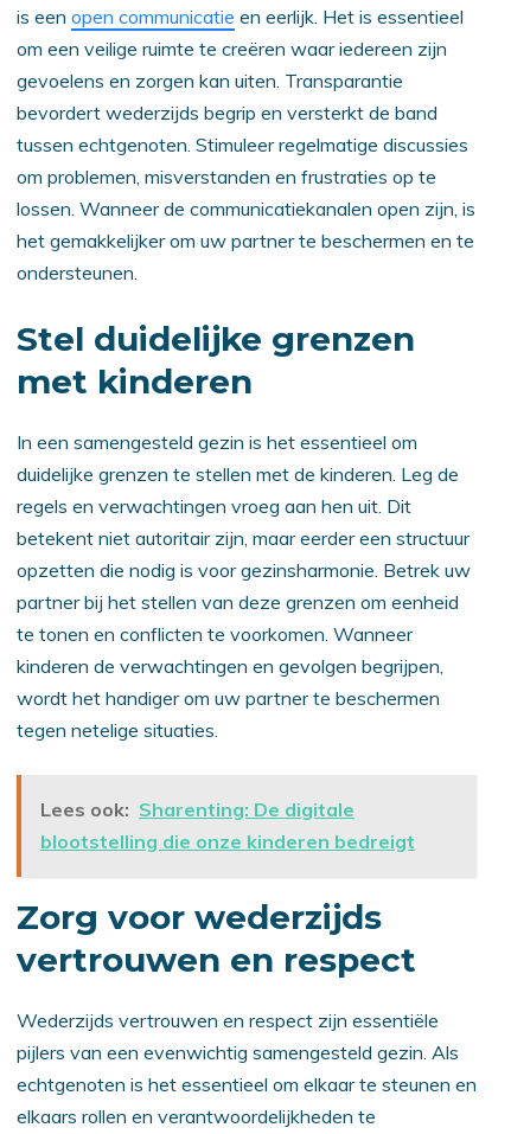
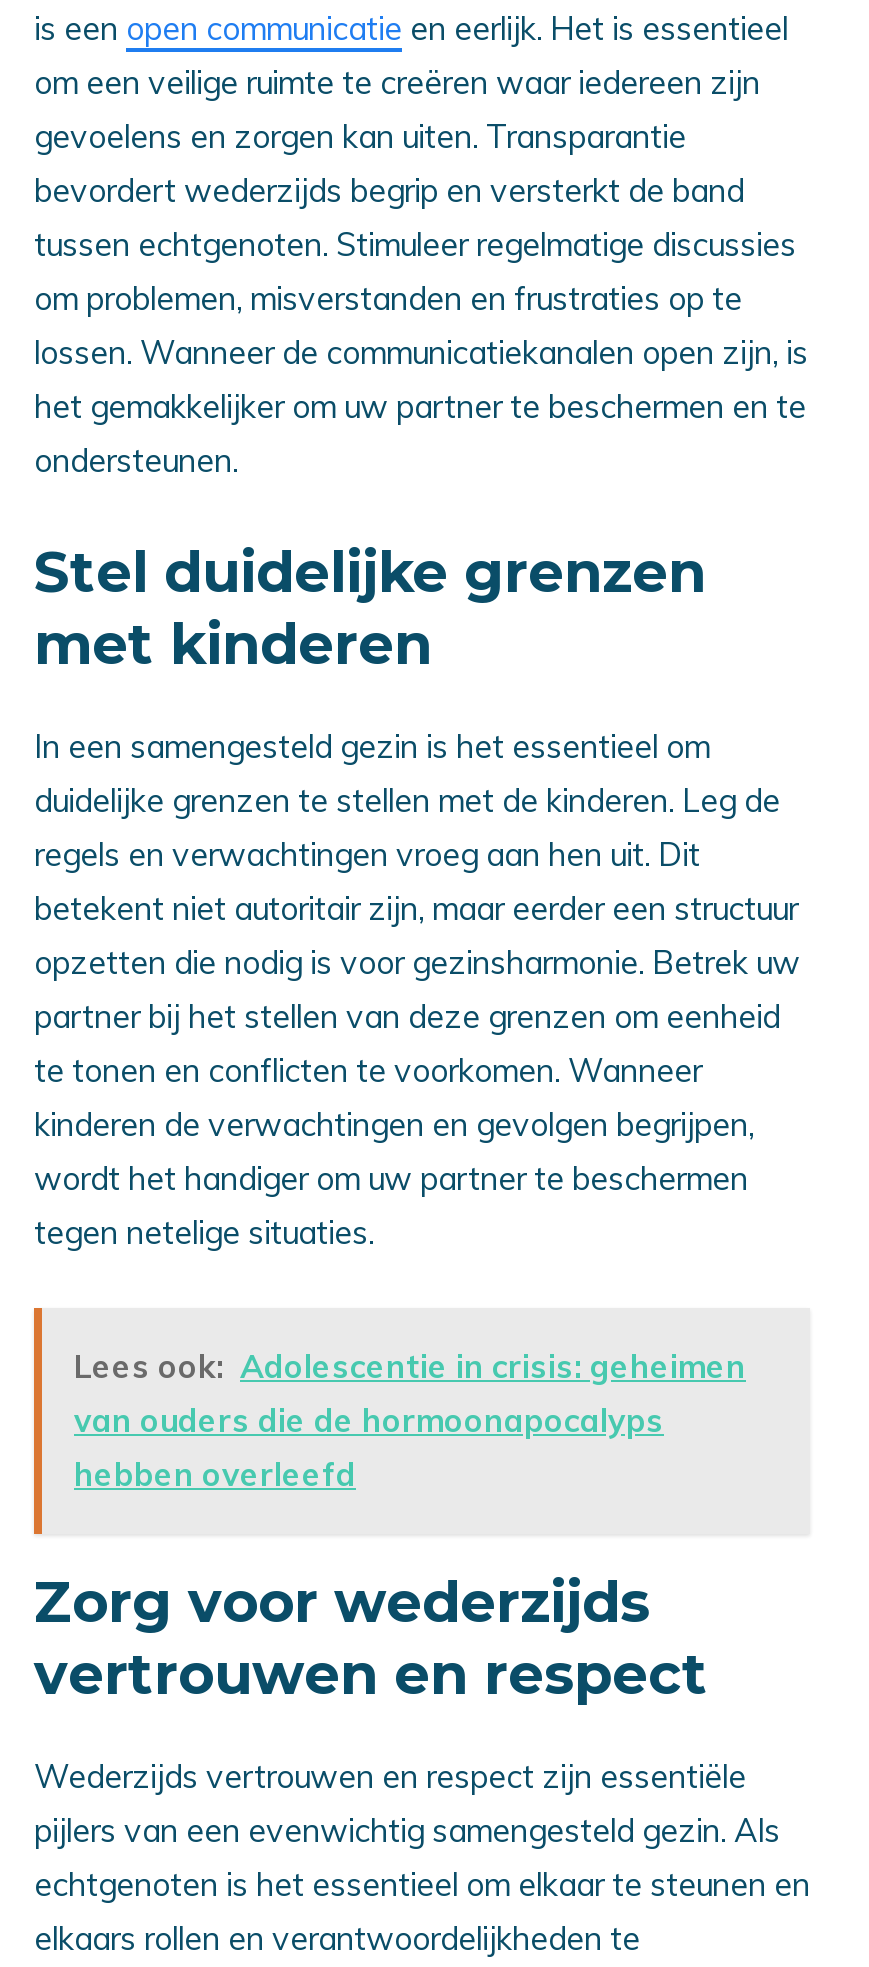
[40,797,415,853] Lees ook: Sharenting: De digitale | blootstelling die onze kinderen bedreigt -> [74,1346,746,1494] Lees ook: Adolescentie in crisis: geheimen | van ouders die de hormoonapocalyps | hebben overleefd

